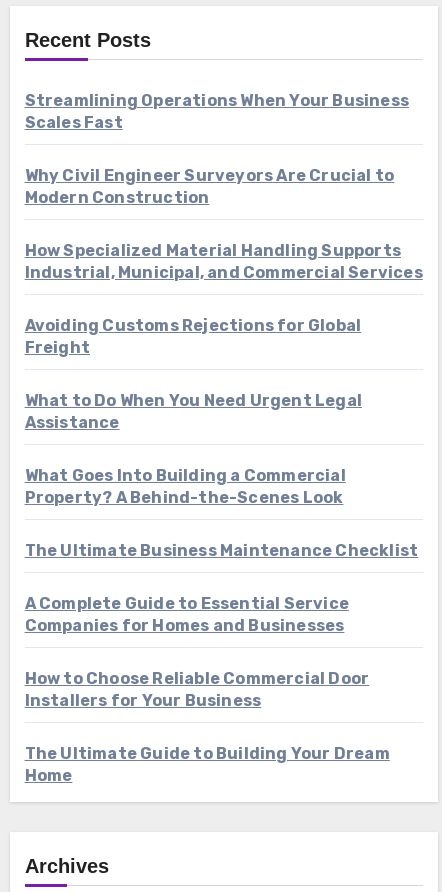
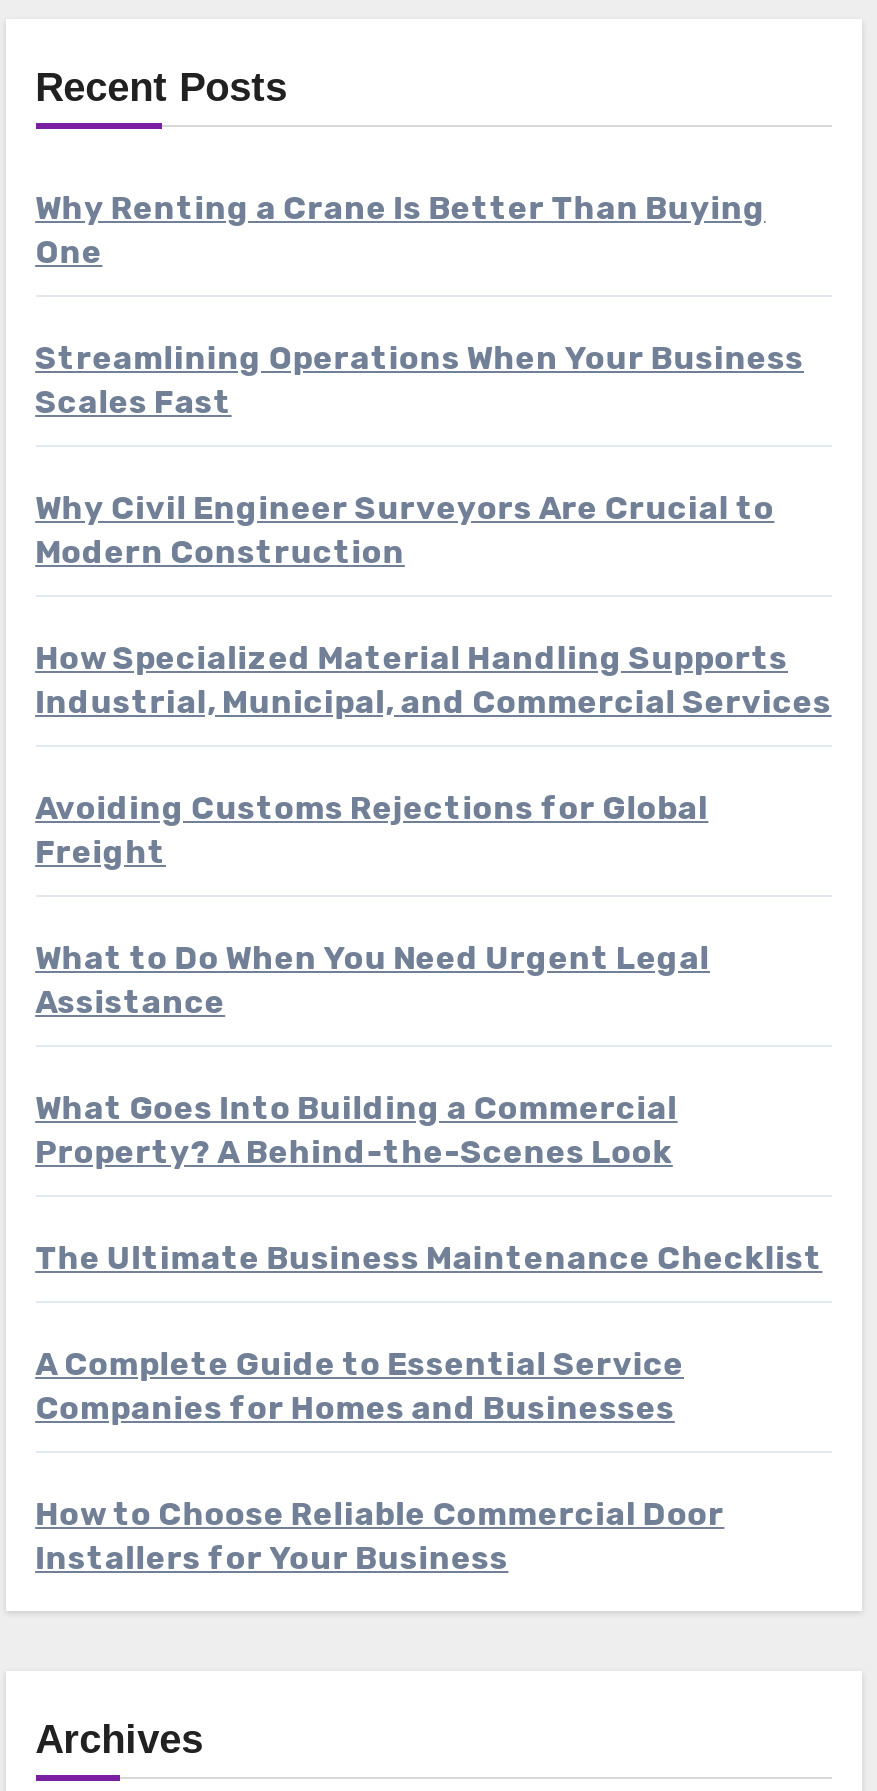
none -> [35,190,766,272] Why Renting a Crane Is Better Than Buying | One
moved [25,91,423,710] -> [35,340,832,1578]: Streamlining Operations When Your Business | Scales Fast | Why Civil Engineer Surveyors Are Crucial to | ... | How to Choose Reliable Commercial Door | Installers for Your Business
[25,744,390,785] The Ultimate Guide to Building Your Dream | Home -> none

